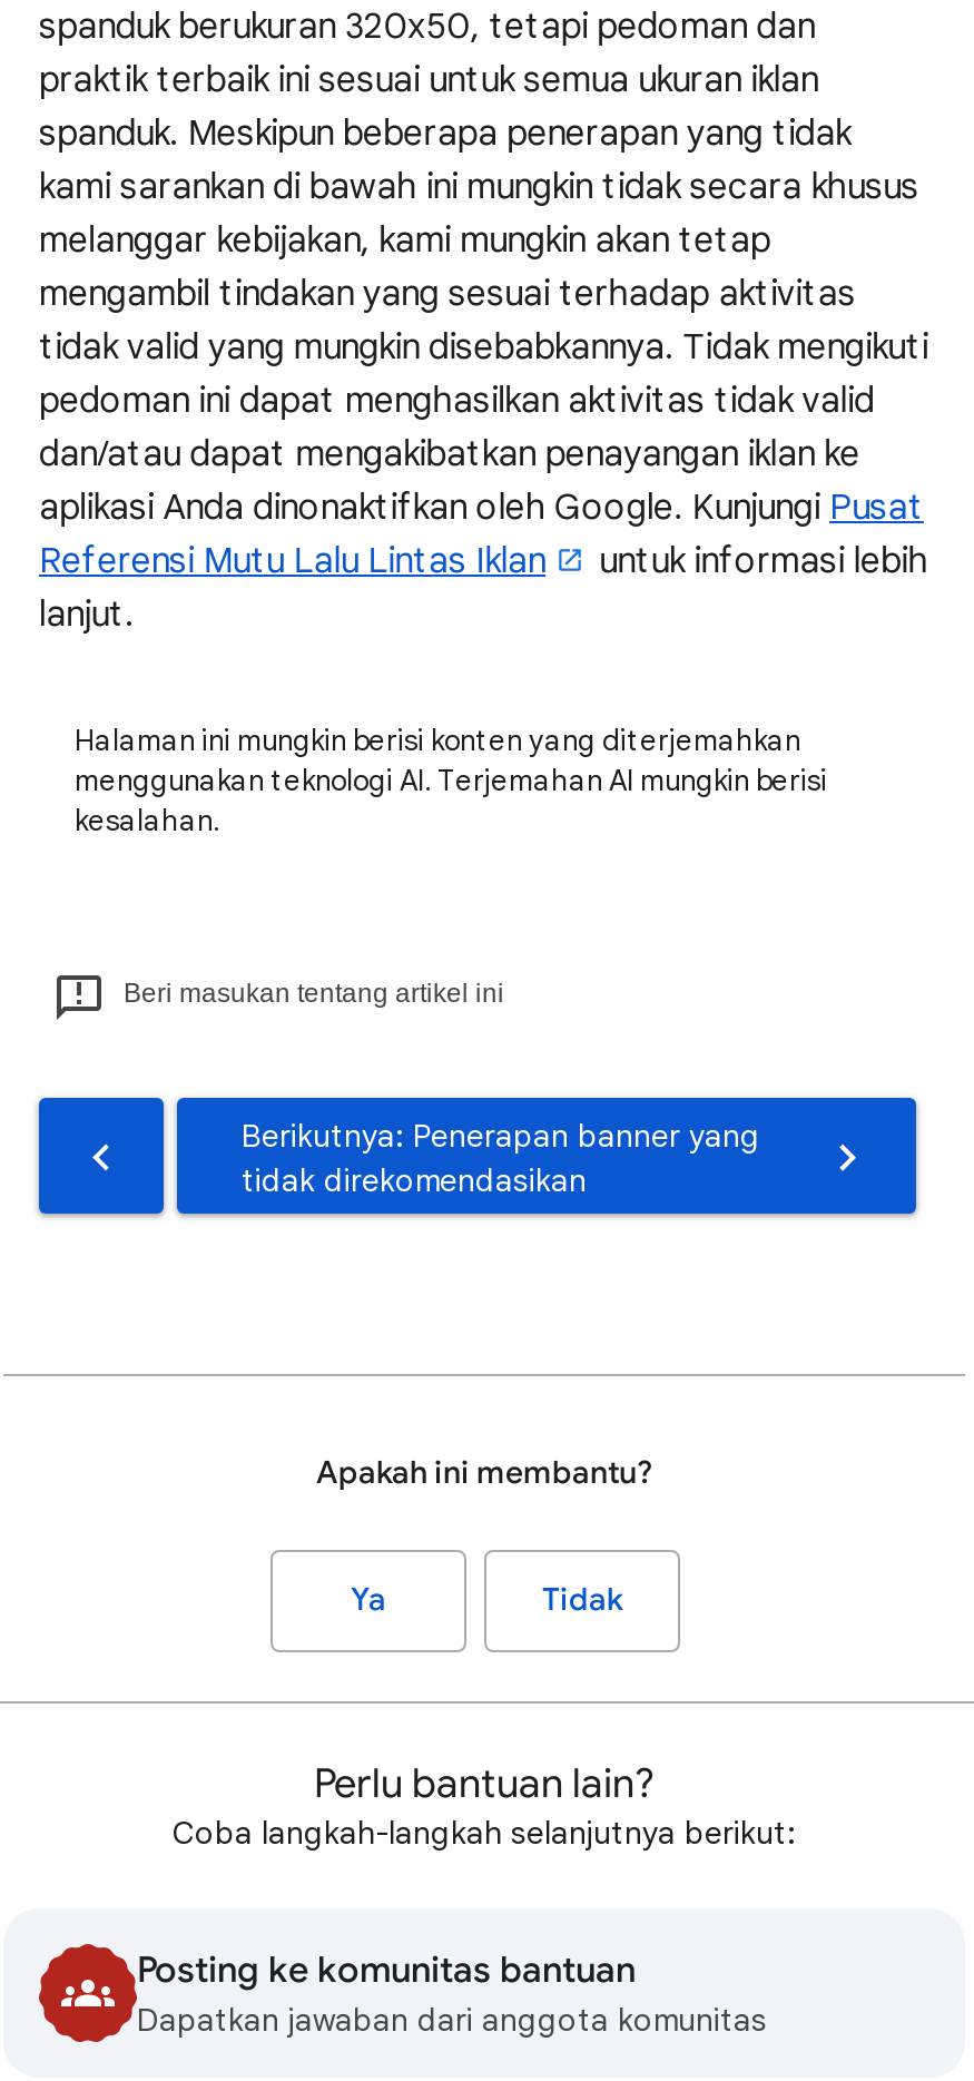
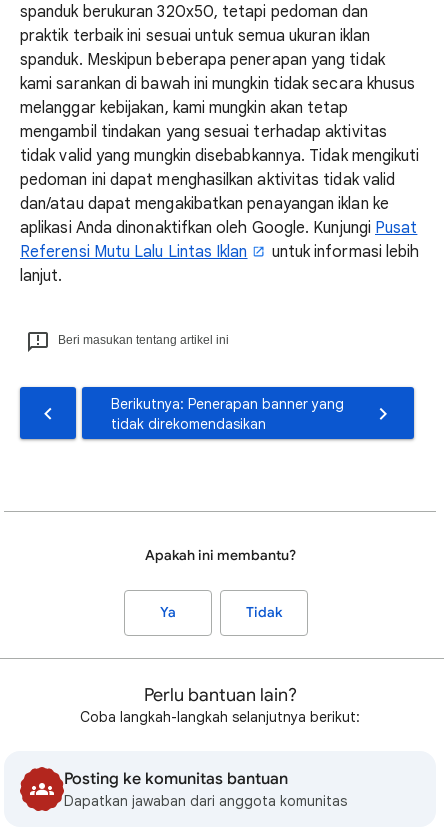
[75,722,827,840] Halaman ini mungkin berisi konten yang diterjemahkan | menggunakan teknologi AI. Terjemahan AI mungkin berisi | kesalahan. -> none

